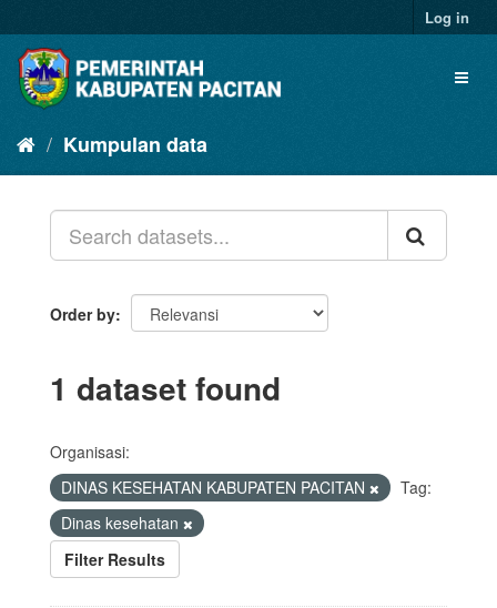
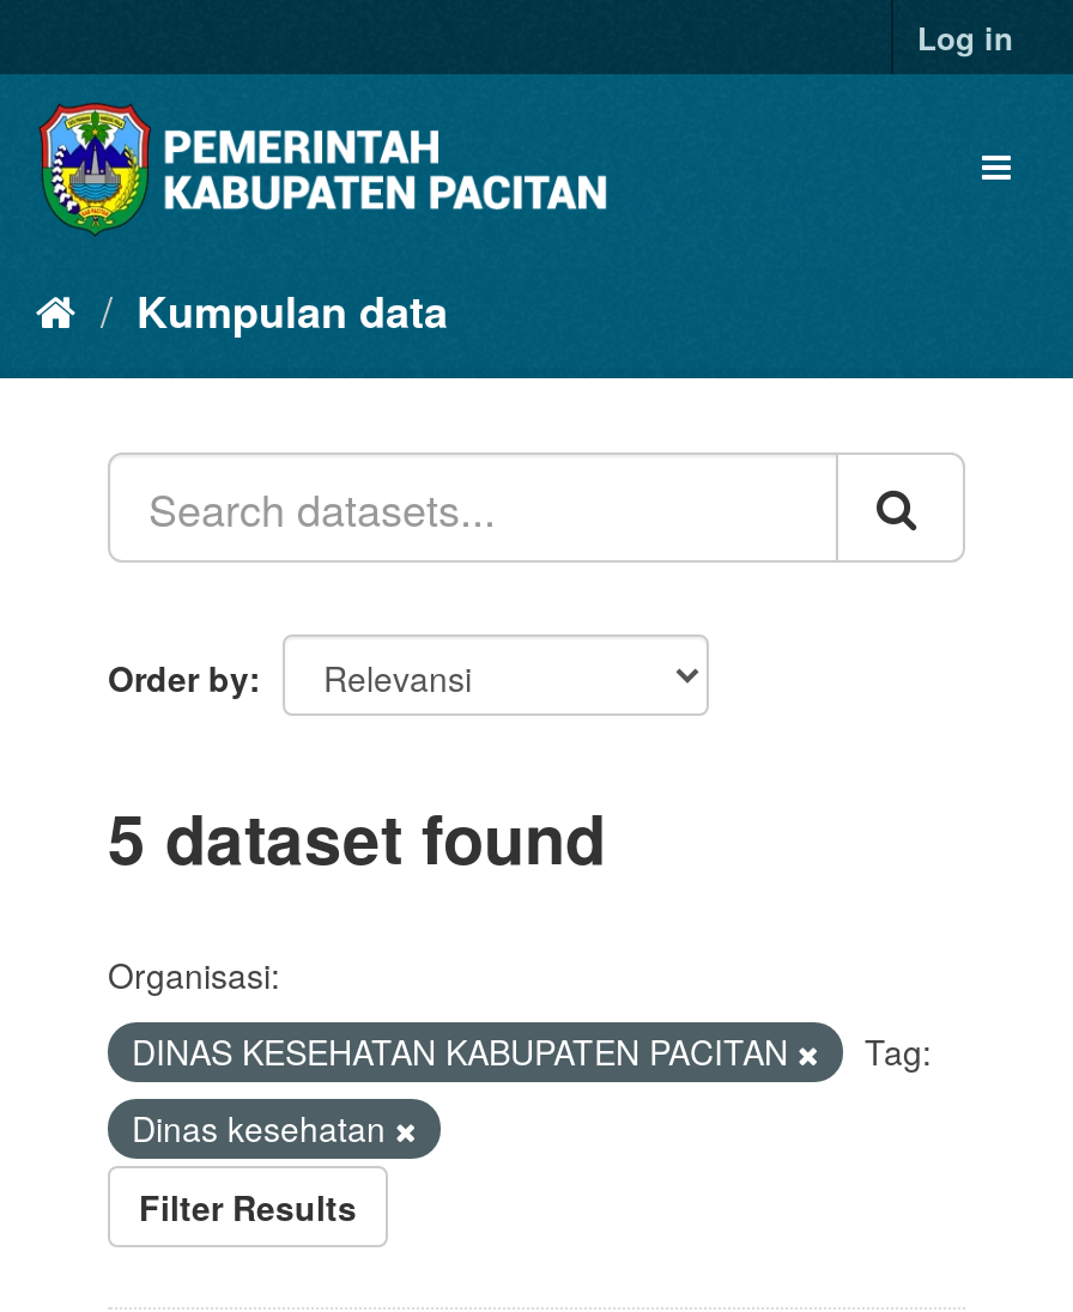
[50,365,281,411] 1 dataset found -> [108,788,606,886] 5 dataset found

